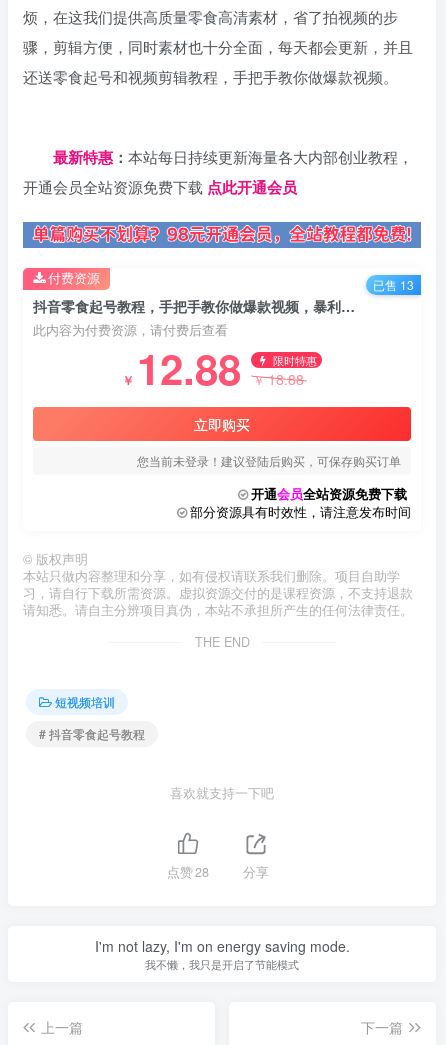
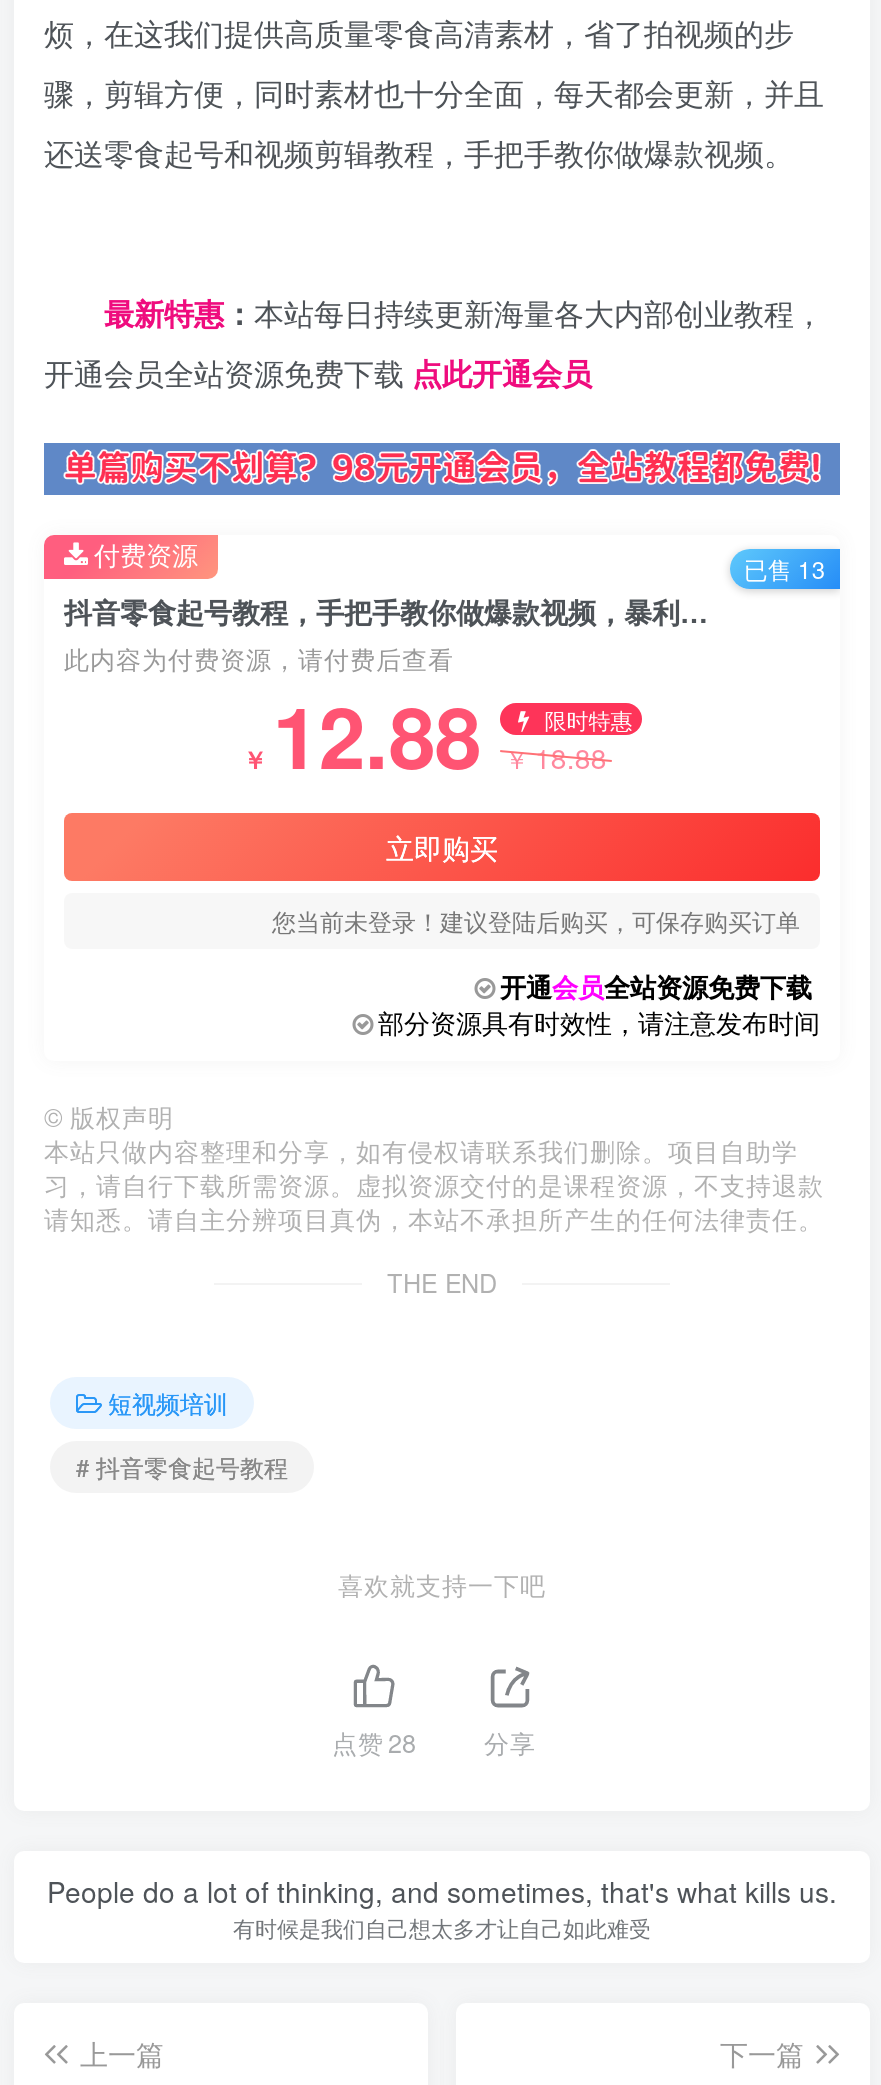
[94,936,349,972] I'm not lazy, I'm on energy saving mode. | 我不懒，我只是开启了节能模式 -> [47,1872,837,1944] People do a lot of thinking, and sometimes, that's what kills us. | 有时候是我们自己想太多才让自己如此难受

